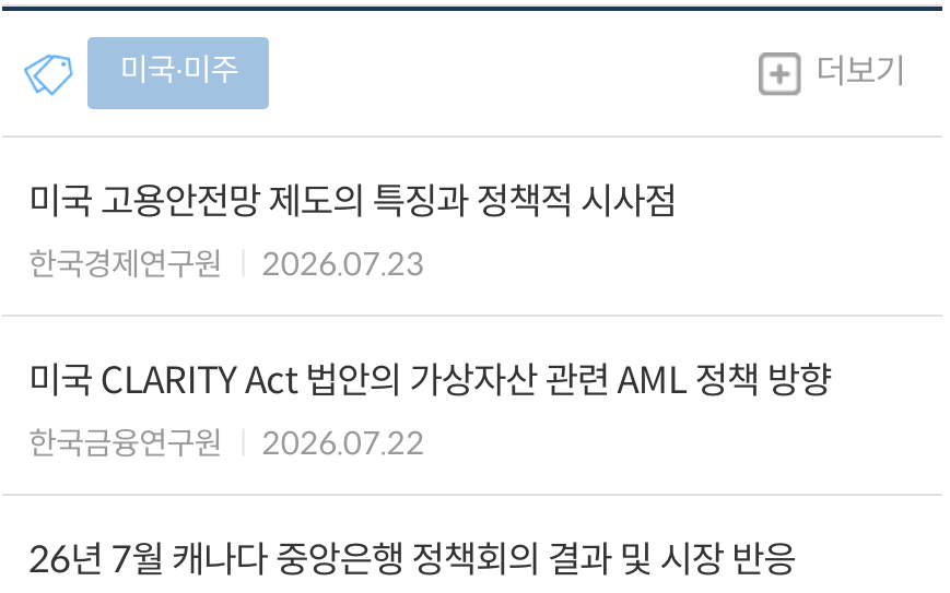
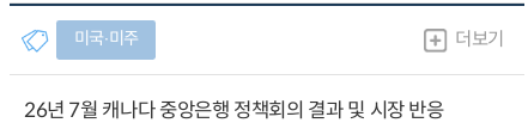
[28,180,831,462] 미국 고용안전망 제도의 특징과 정책적 시사점 | 한국경제연구원 | 2026.07.23 | 미국 CLARITY Act 법안의 가상자산 관련 AML 정책 방향 | 한국금융연구원 | 2026.07.22 -> none

